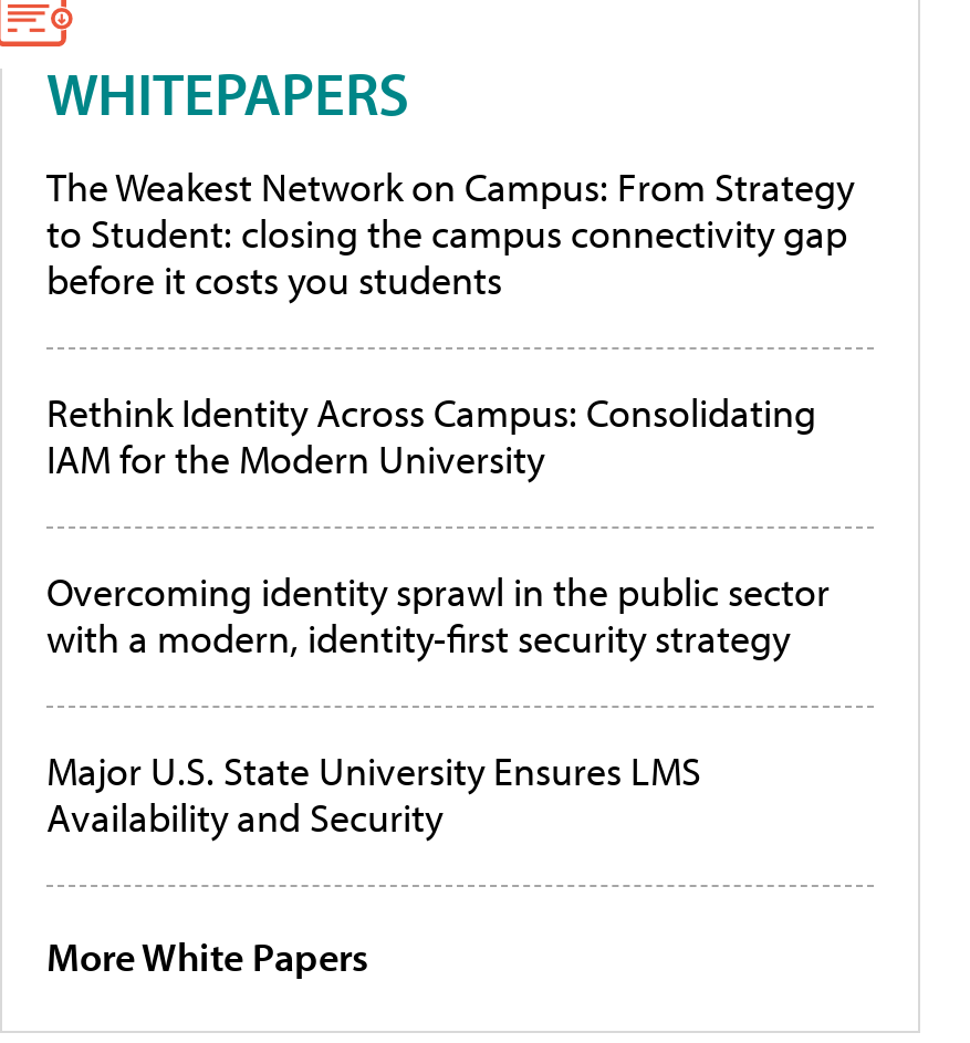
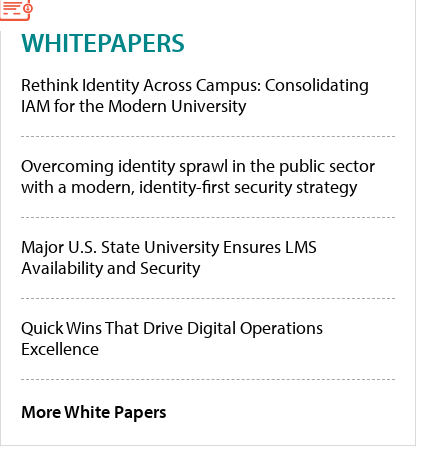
[46,162,854,306] The Weakest Network on Campus: From Strategy | to Student: closing the campus connectivity gap | before it costs you students -> none
moved [46,388,830,844] -> [21,73,375,279]: Rethink Identity Across Campus: Consolidating | IAM for the Modern University | Overcoming identity sprawl in the public sector | with a modern, identity-first security strategy | Major U.S. State University Ensures LMS | Availability and Security
none -> [21,316,323,360] Quick Wins That Drive Digital Operations | Excellence

